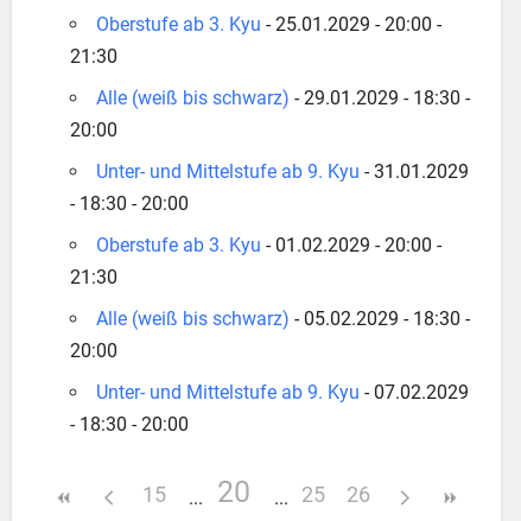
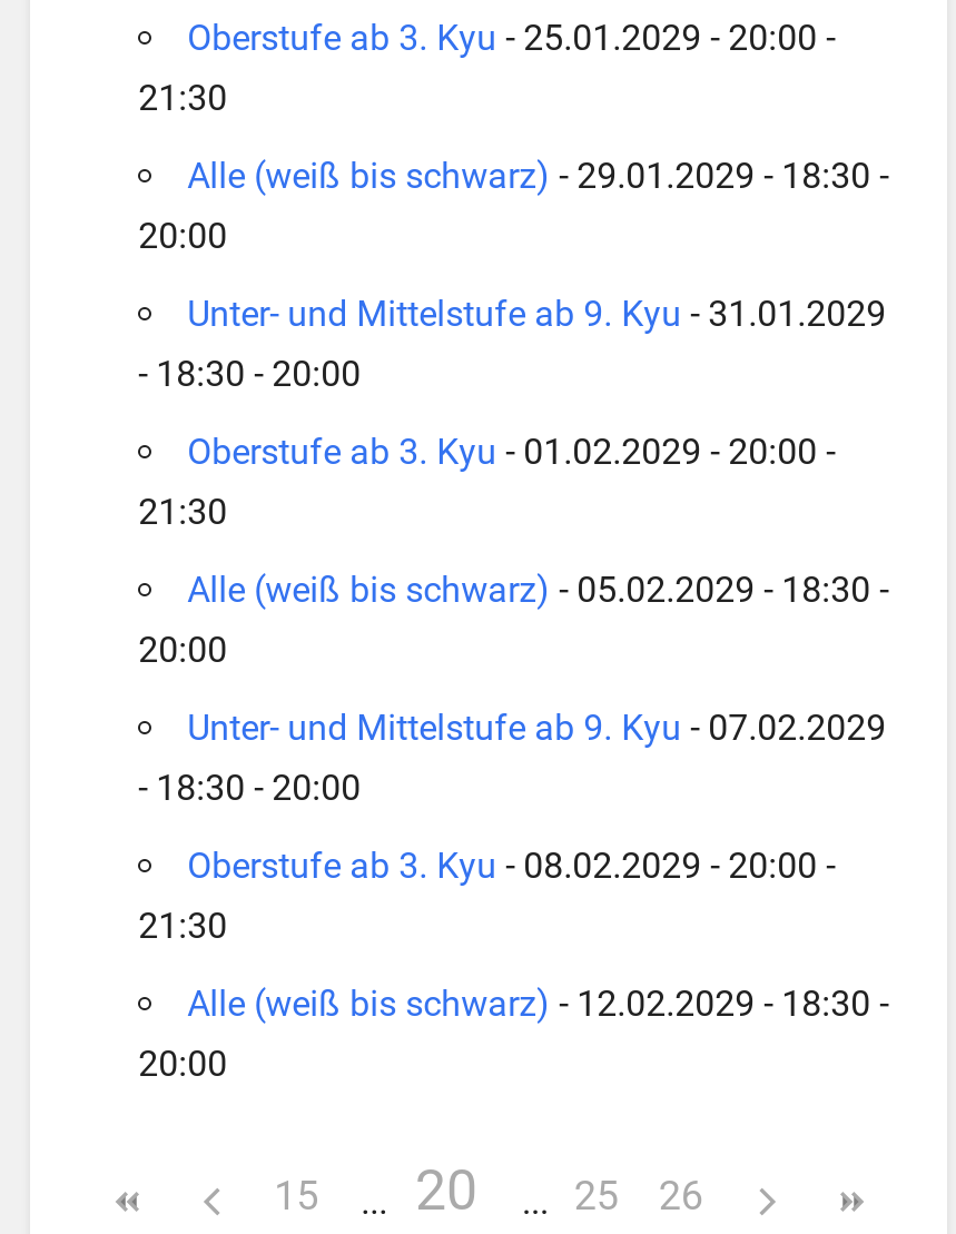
none -> [138,844,888,1084] Oberstufe ab 3. Kyu - 08.02.2029 - 20:00 - | 21:30 | Alle (weiß bis schwarz) - 12.02.2029 - 18:30 - | 20:00

